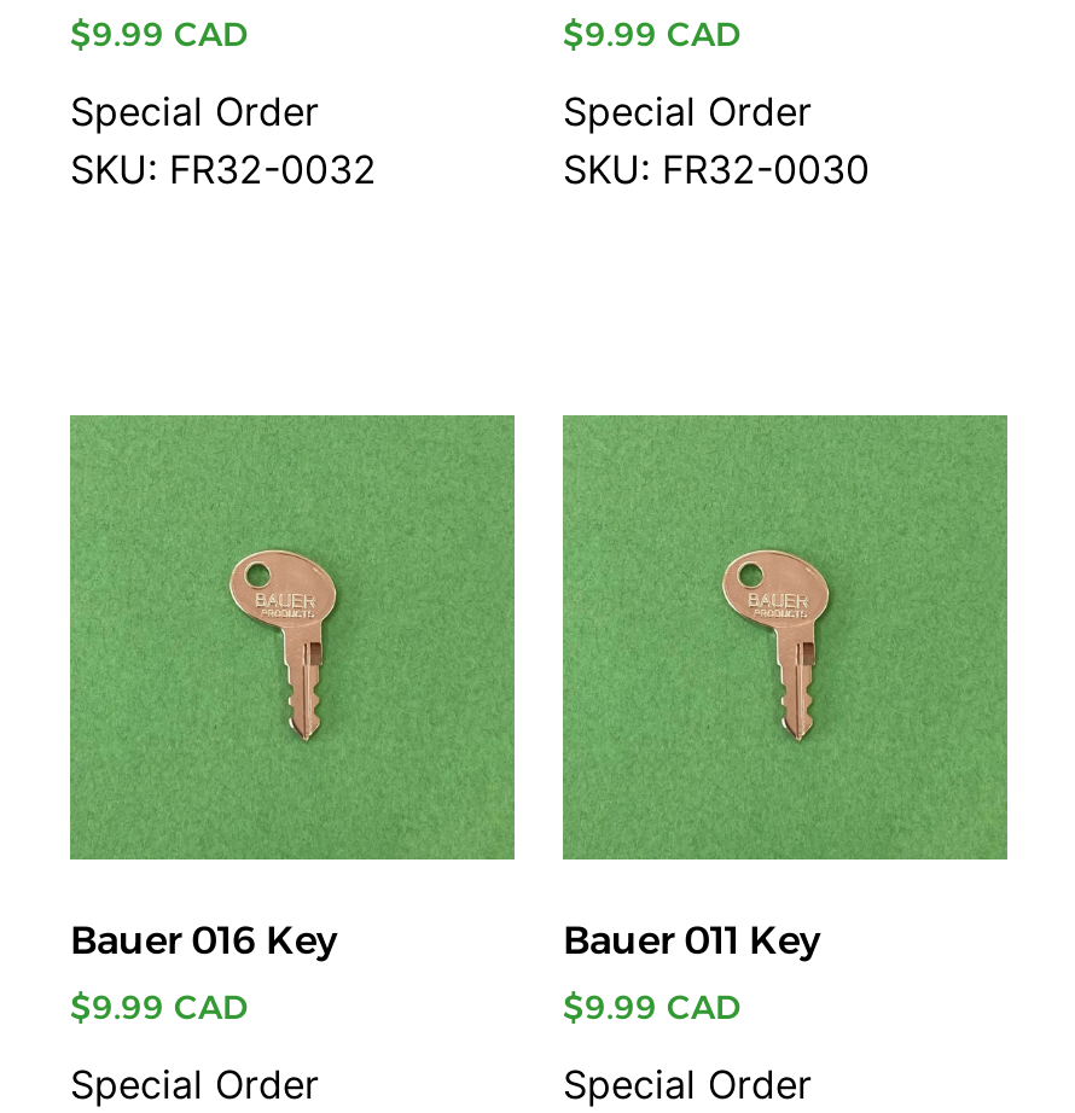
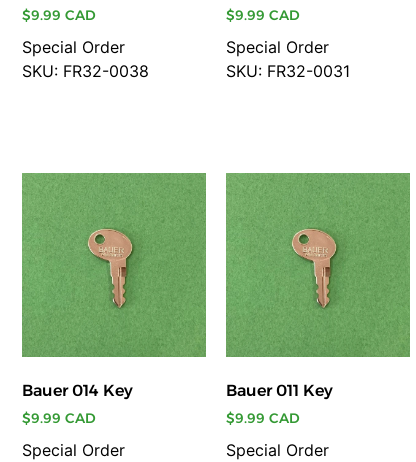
[70,144,377,192] SKU: FR32-0032 -> [22,61,149,81] SKU: FR32-0038
[563,144,870,192] SKU: FR32-0030 -> [226,61,350,81] SKU: FR32-0031
[70,916,338,962] Bauer 016 Key -> [22,381,133,400] Bauer 014 Key

